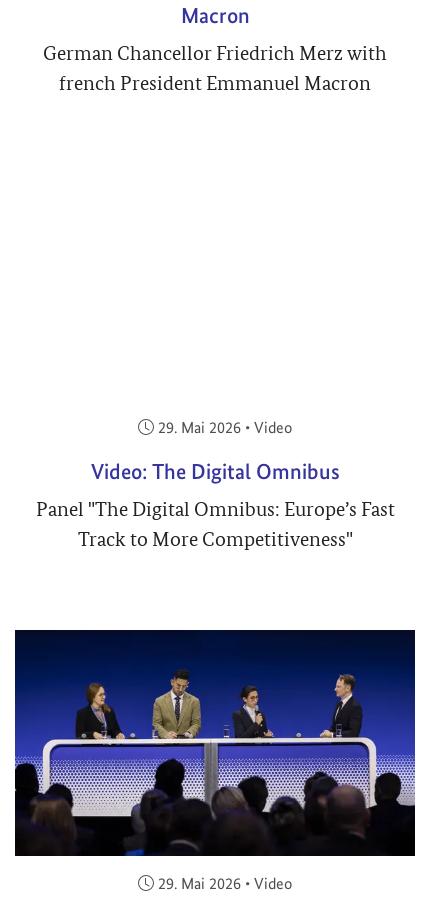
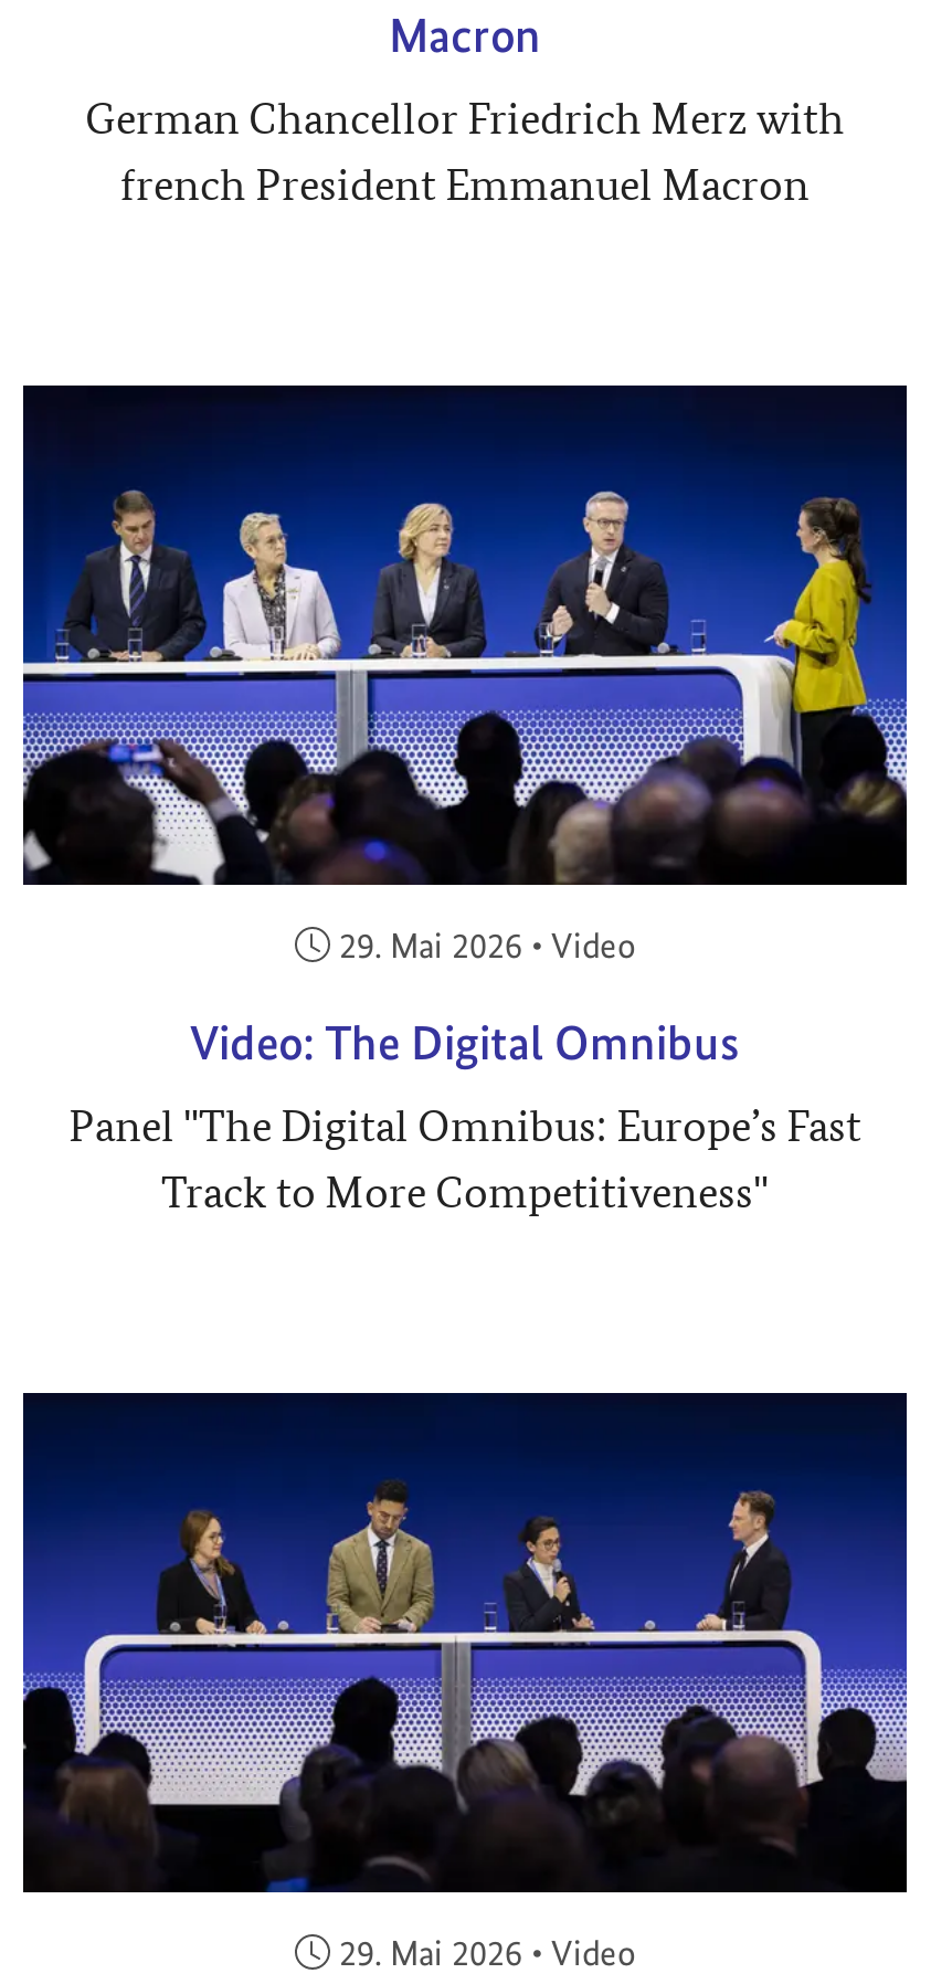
none -> [21,382,909,888] [image]

